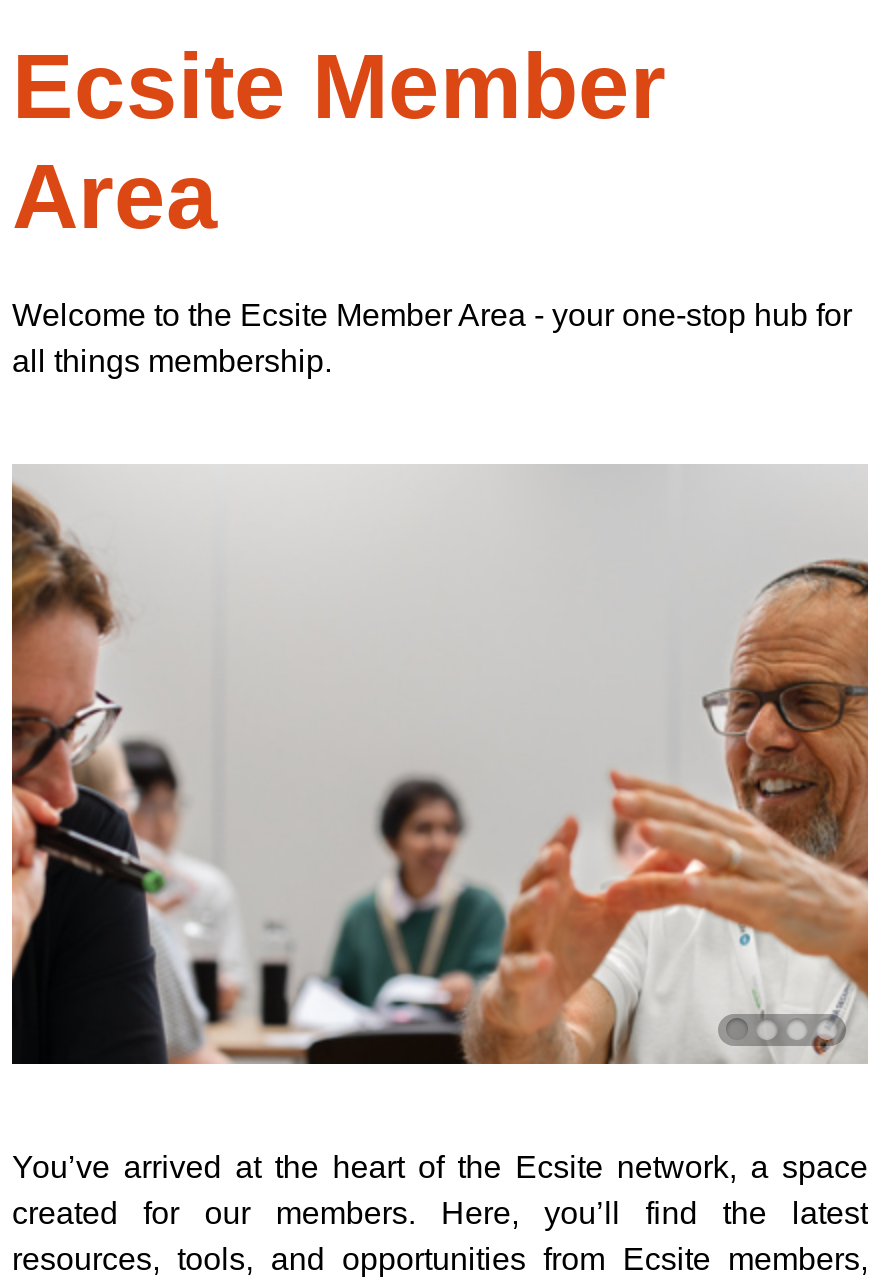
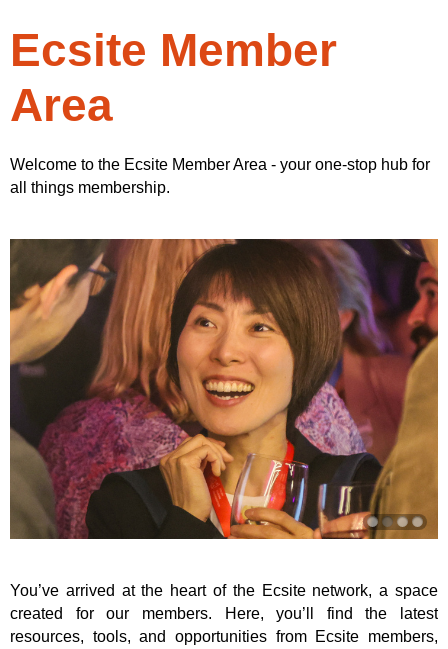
[10,464,870,1066] [image] -> [9,238,439,540] [image]

